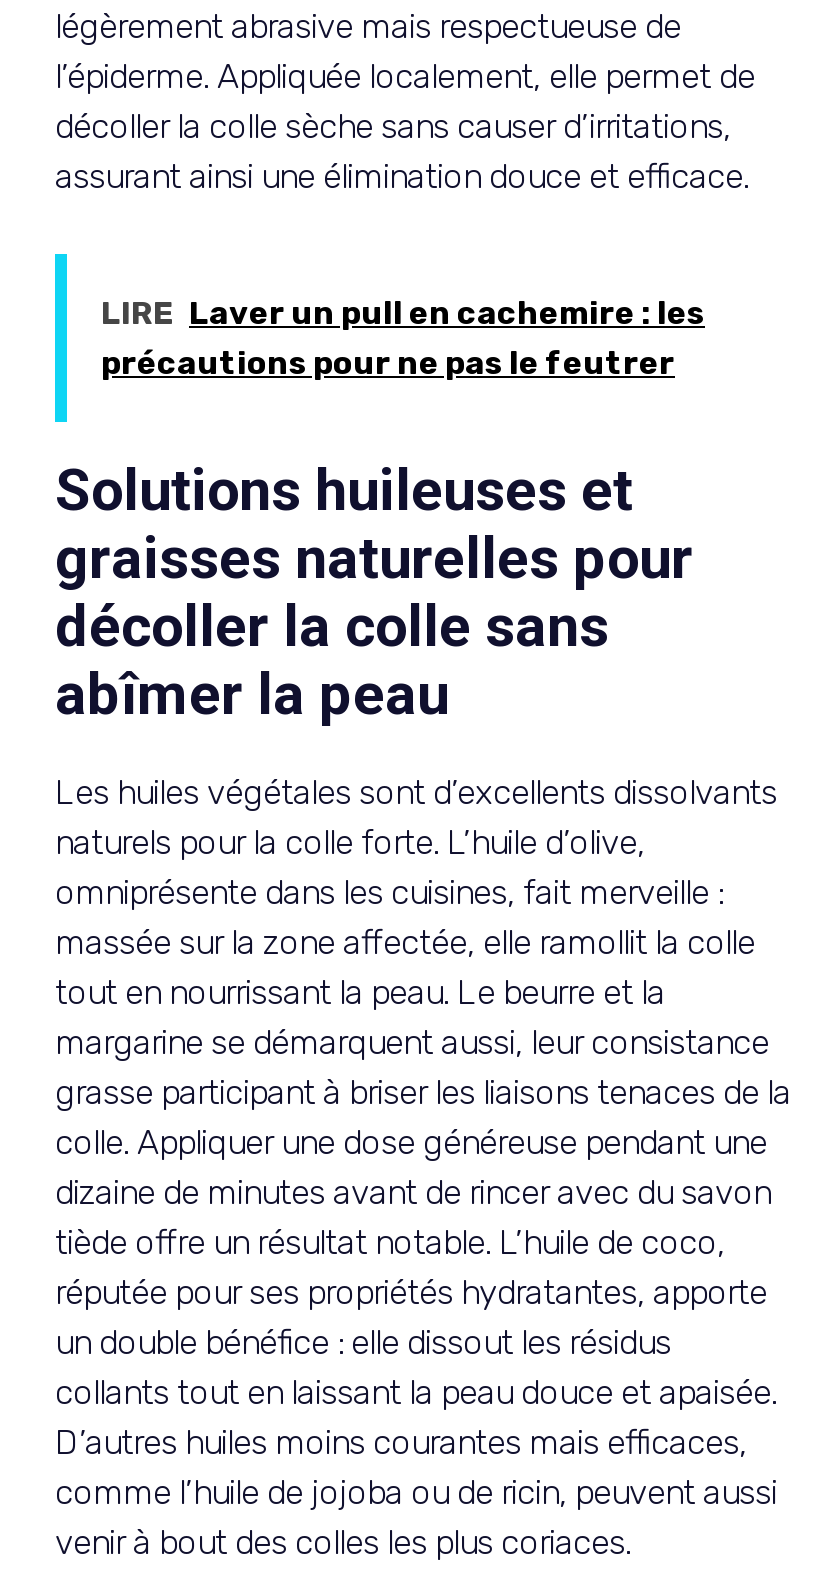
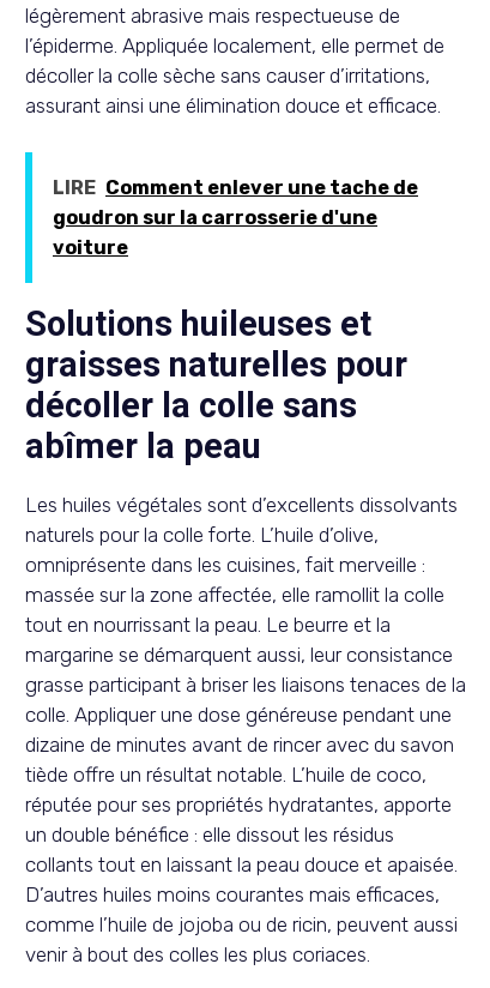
[101,294,705,382] LIRE Laver un pull en cachemire : les | précautions pour ne pas le feutrer -> [53,176,418,259] LIRE Comment enlever une tache de | goudron sur la carrosserie d'une | voiture

